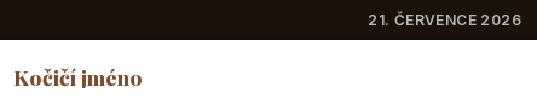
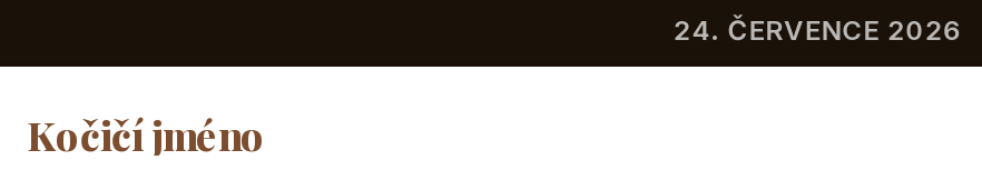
[368,11,521,29] 21. ČERVENCE 2026 -> [673,13,962,47] 24. ČERVENCE 2026

